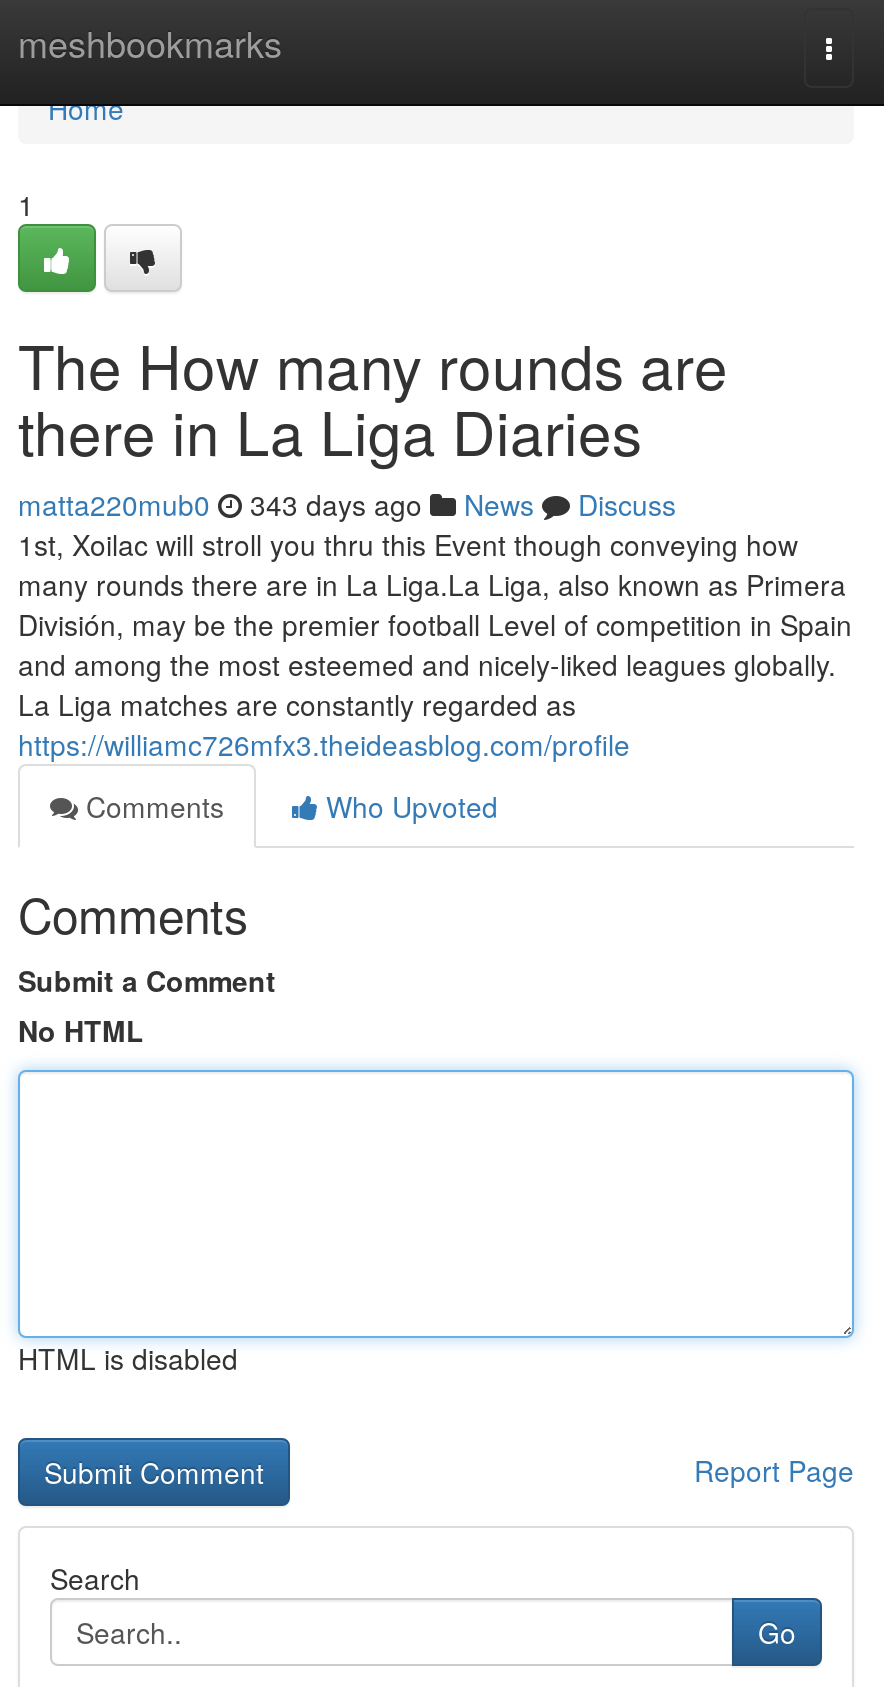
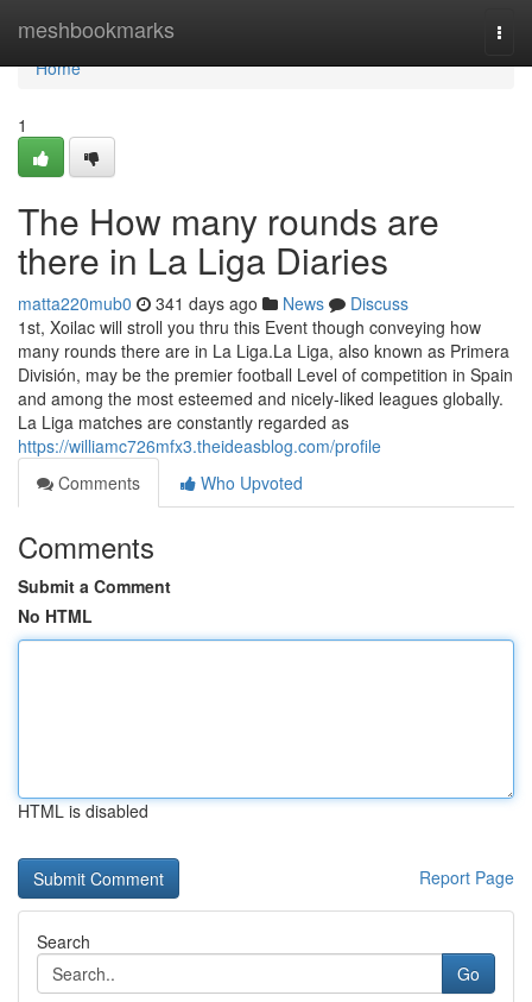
[18,484,676,524] matta220mub0 343 days ago News Discuss -> [18,291,408,315] matta220mub0 341 days ago News Discuss

